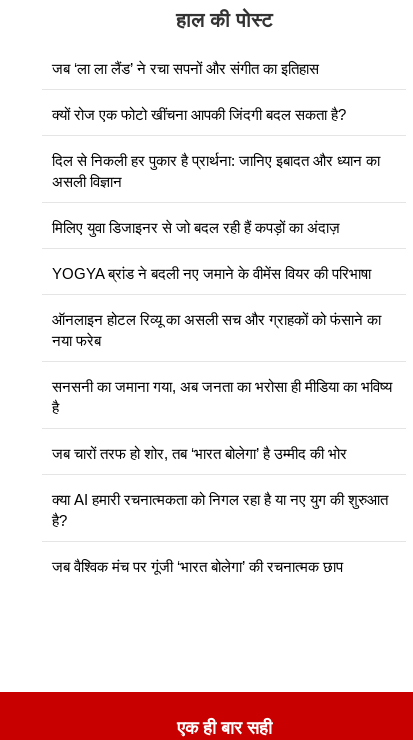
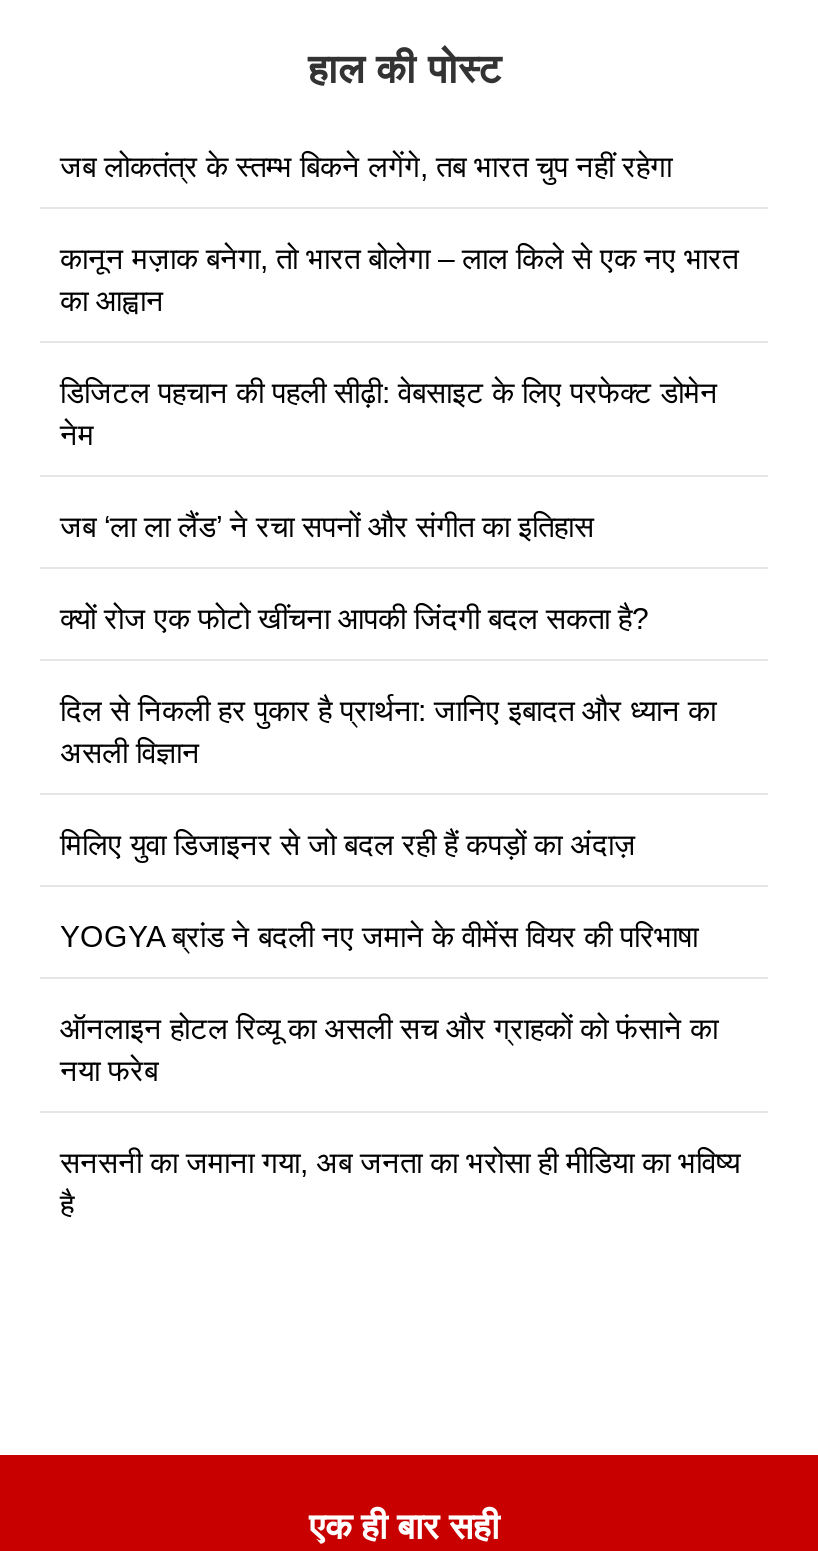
none -> [60,149,738,451] जब लोकतंत्र के स्तम्भ बिकने लगेंगे, तब भारत चुप नहीं रहेगा | कानून मज़ाक बनेगा, तो भारत बोलेगा – लाल किले से एक नए भारत | का आह्वान | डिजिटल पहचान की पहली सीढ़ी: वेबसाइट के लिए परफेक्ट डोमेन | नेम
moved [52,60,392,416] -> [60,509,740,1221]: जब ‘ला ला लैंड’ ने रचा सपनों और संगीत का इतिहास | क्यों रोज एक फोटो खींचना आपकी जिंदगी बदल सकता है? | दिल से निकली हर पुकार है प्रार्थना: जानिए इबादत और ध्यान का | ... | सनसनी का जमाना गया, अब जनता का भरोसा ही मीडिया का भविष्य | है
[52,445,388,575] जब चारों तरफ हो शोर, तब ‘भारत बोलेगा’ है उम्मीद की भोर | क्या AI हमारी रचनात्मकता को निगल रहा है या नए युग की शुरुआत | है? | जब वैश्विक मंच पर गूंजी ‘भारत बोलेगा’ की रचनात्मक छाप -> none

